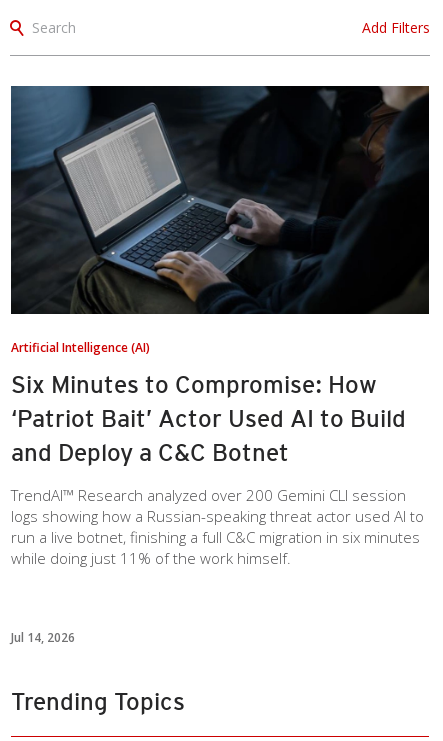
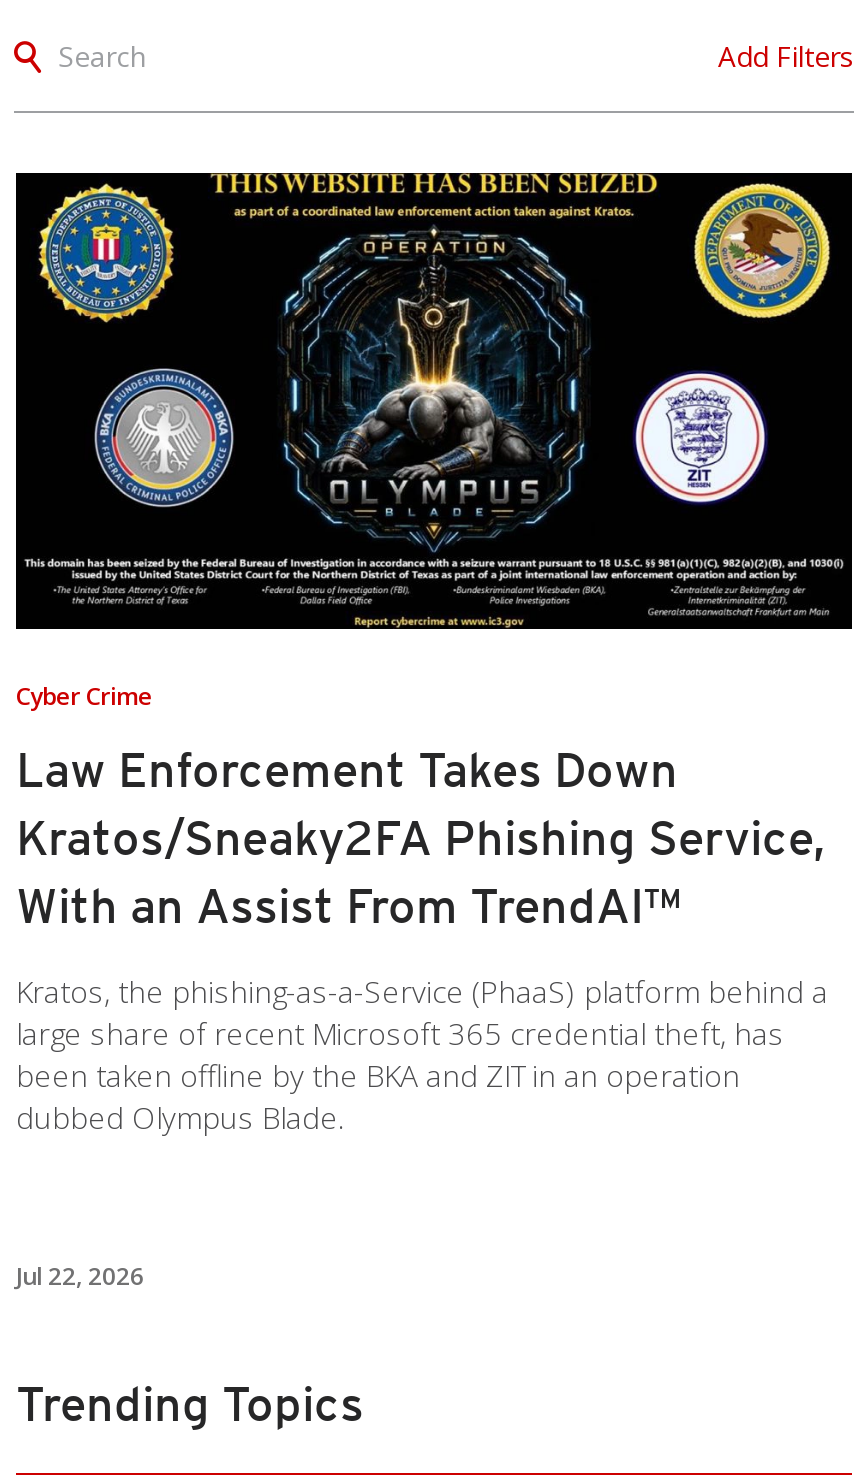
[10,85,429,356] [image] | Artificial Intelligence (AI) -> [14,171,850,714] [image] | Cyber Crime
[11,370,406,467] Six Minutes to Compromise: How | ‘Patriot Bait’ Actor Used AI to Build | and Deploy a C&C Botnet -> [16,742,826,936] Law Enforcement Takes Down | Kratos/Sneaky2FA Phishing Service, | With an Assist From TrendAI™
[11,485,424,568] TrendAI™ Research analyzed over 200 Gemini CLI session | logs showing how a Russian-speaking threat actor used AI to | run a live botnet, finishing a full C&C migration in six minutes | while doing just 11% of the work himself. -> [16,972,828,1138] Kratos, the phishing-as-a-Service (PhaaS) platform behind a | large share of recent Microsoft 365 credential theft, has | been taken offline by the BKA and ZIT in an operation | dubbed Olympus Blade.
[11,629,75,646] Jul 14, 2026 -> [16,1260,144,1294] Jul 22, 2026

